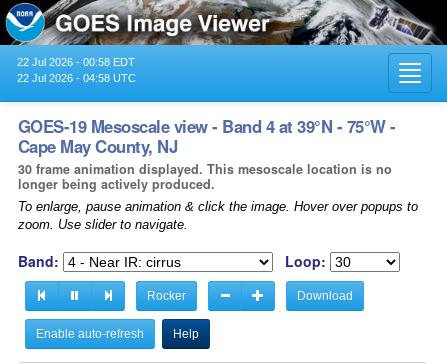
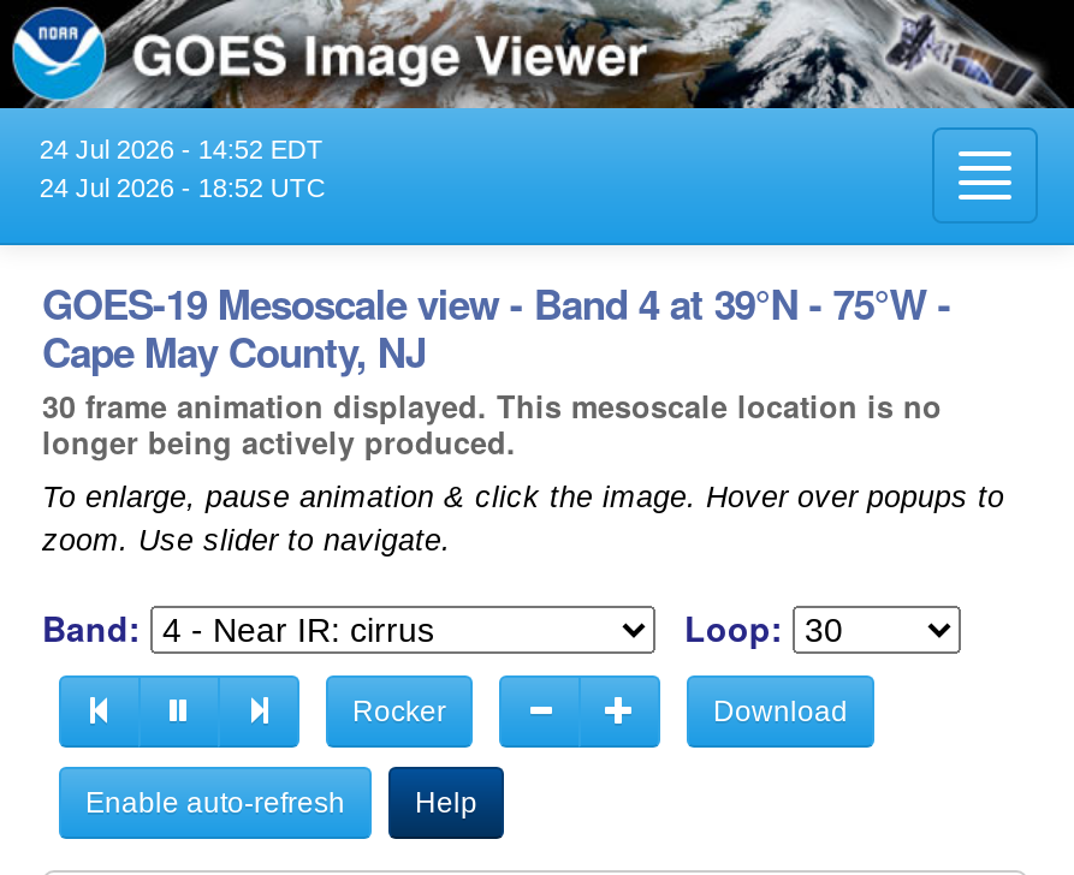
[17,56,135,68] 22 Jul 2026 - 00:58 EDT -> [39,134,323,163] 24 Jul 2026 - 14:52 EDT
[17,72,136,84] 22 Jul 2026 - 04:58 UTC -> [39,173,326,201] 24 Jul 2026 - 18:52 UTC

